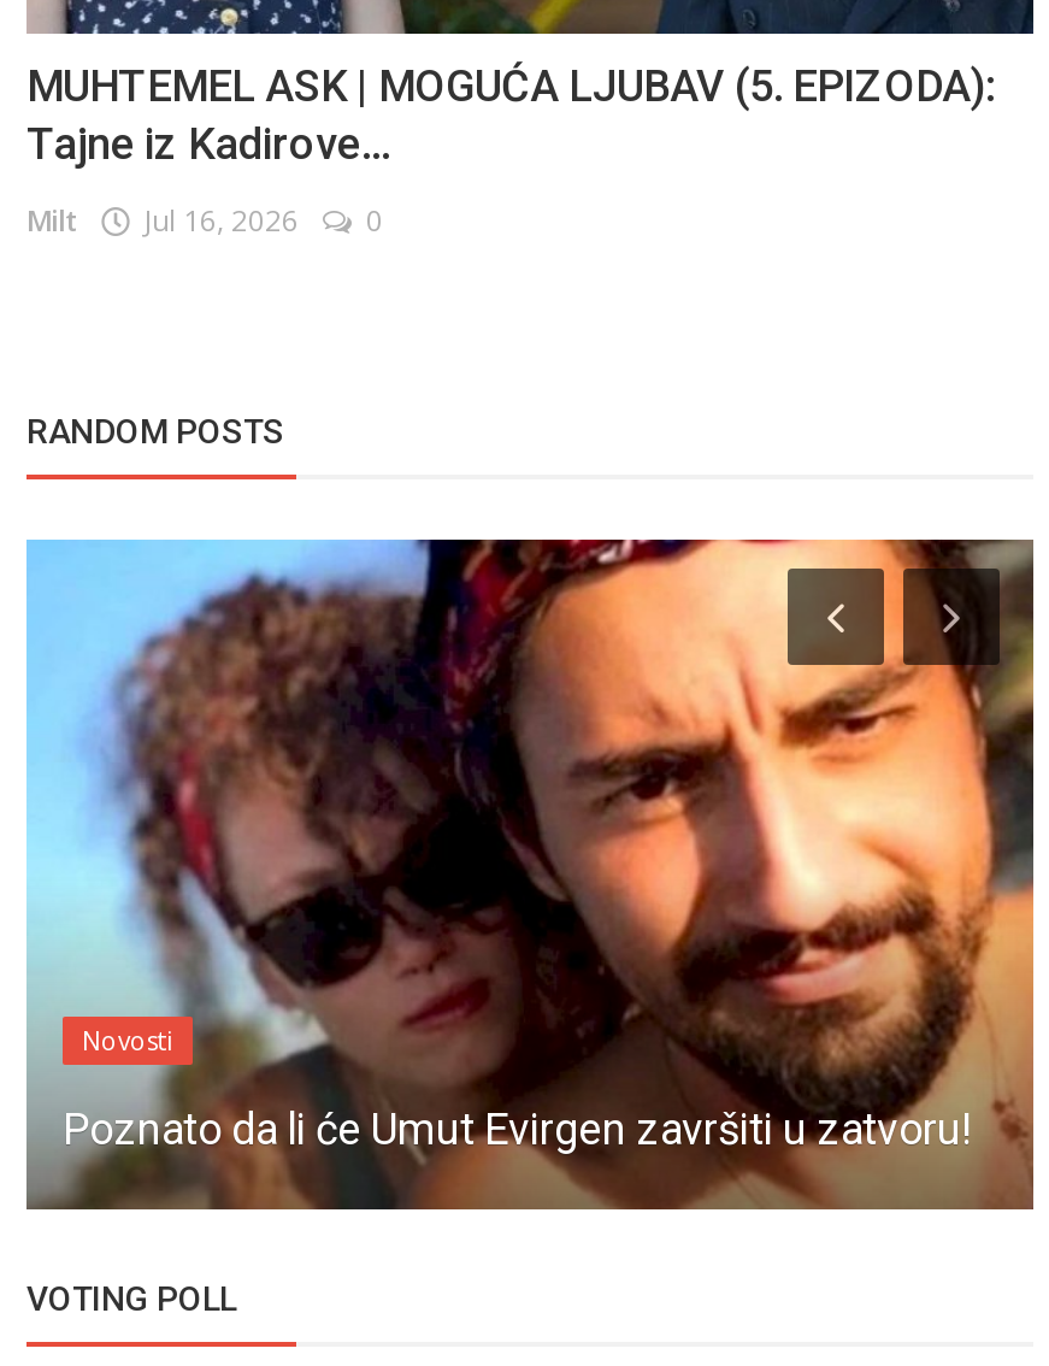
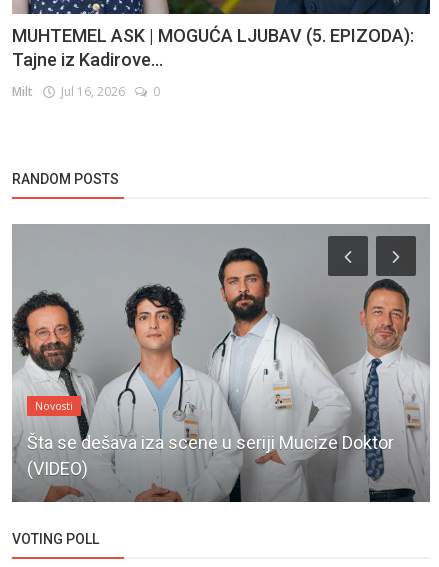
[26,537,1036,1212] [image] | Poznato da li će Umut Evirgen završiti u zatvoru! -> [11,223,430,503] [image] | Šta se dešava iza scene u seriji Mucize Doktor | (VIDEO)
moved [82,1024,173,1058] -> [35,399,73,413]: Novosti

